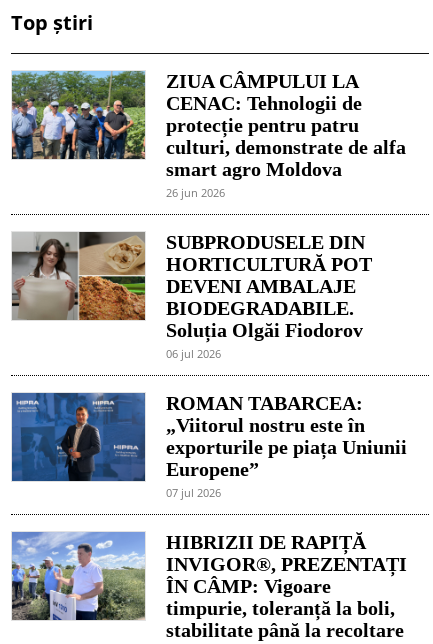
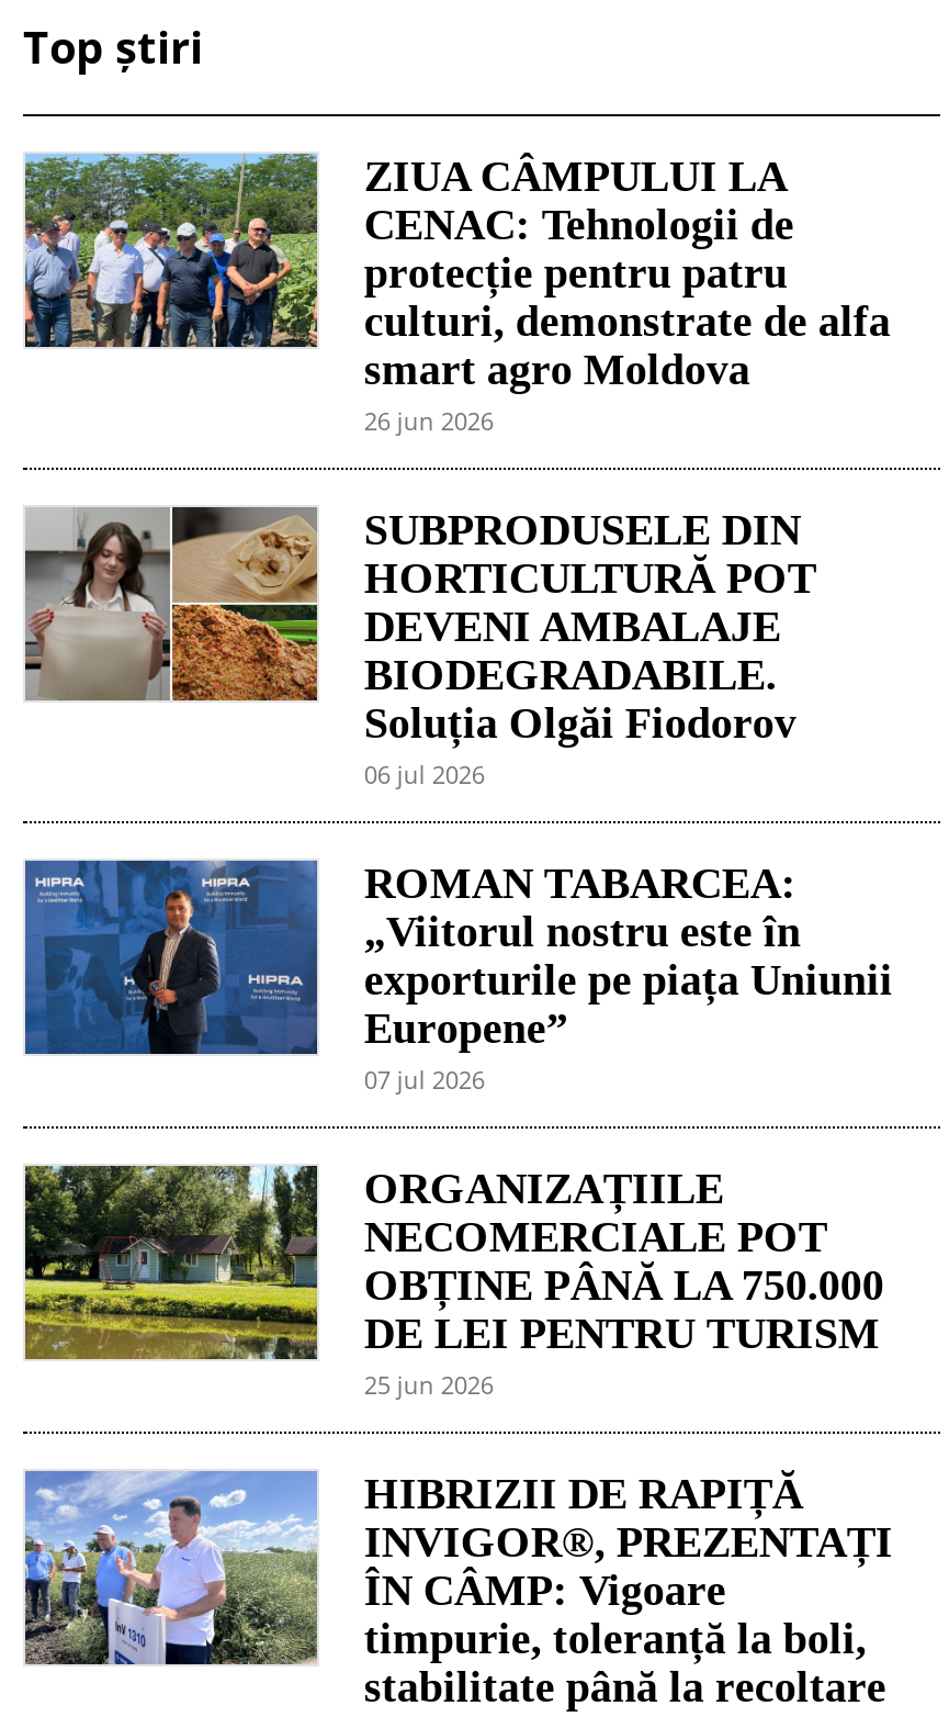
none -> [23,1163,884,1401] [image] | ORGANIZAȚIILE | NECOMERCIALE POT | OBȚINE PÂNĂ LA 750.000 | DE LEI PENTRU TURISM | 25 jun 2026

